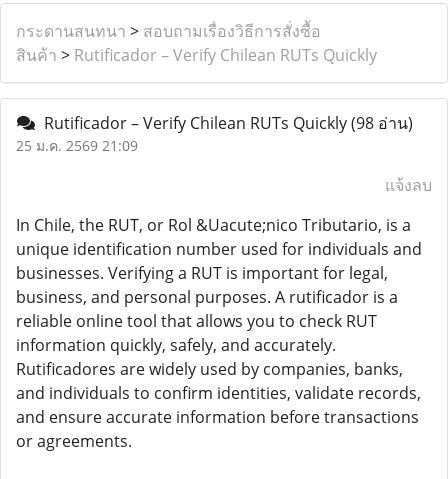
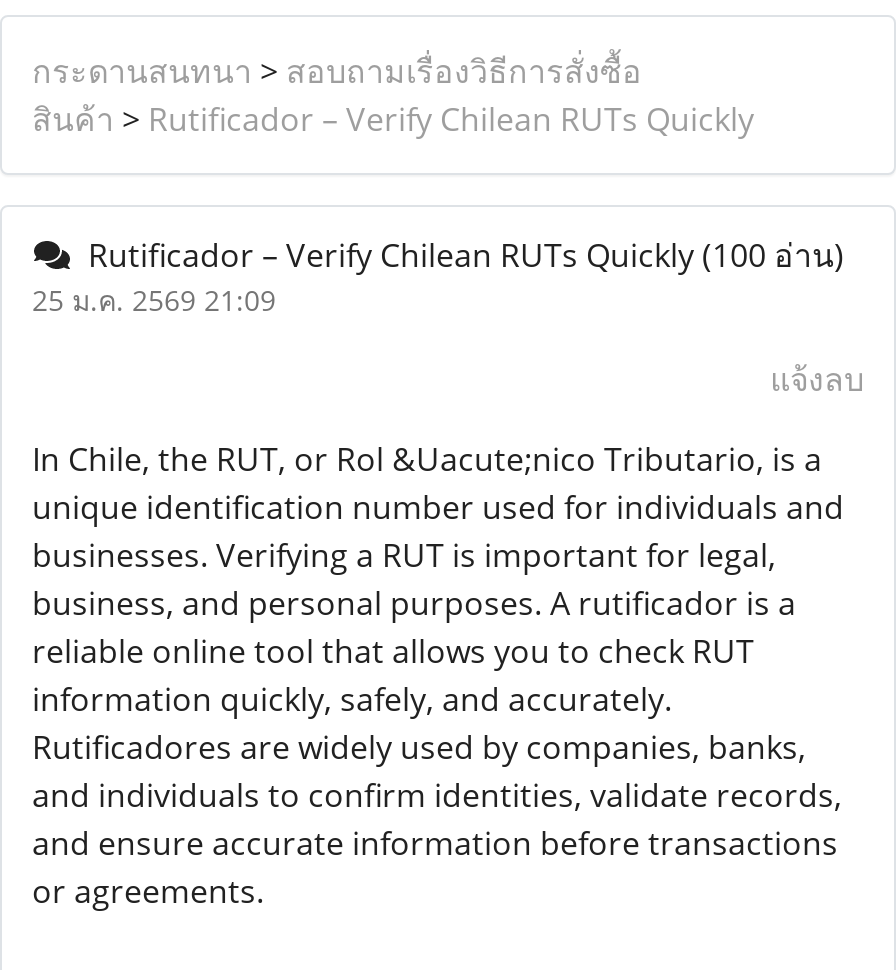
[36,112,413,134] Rutificador – Verify Chilean RUTs Quickly (98 อ่าน) -> [72,233,844,277] Rutificador – Verify Chilean RUTs Quickly (100 อ่าน)

